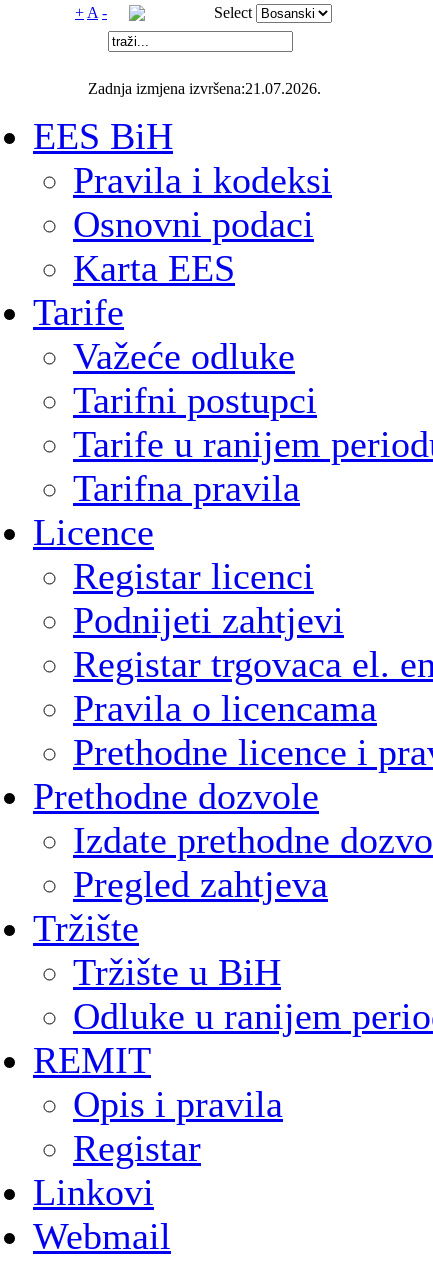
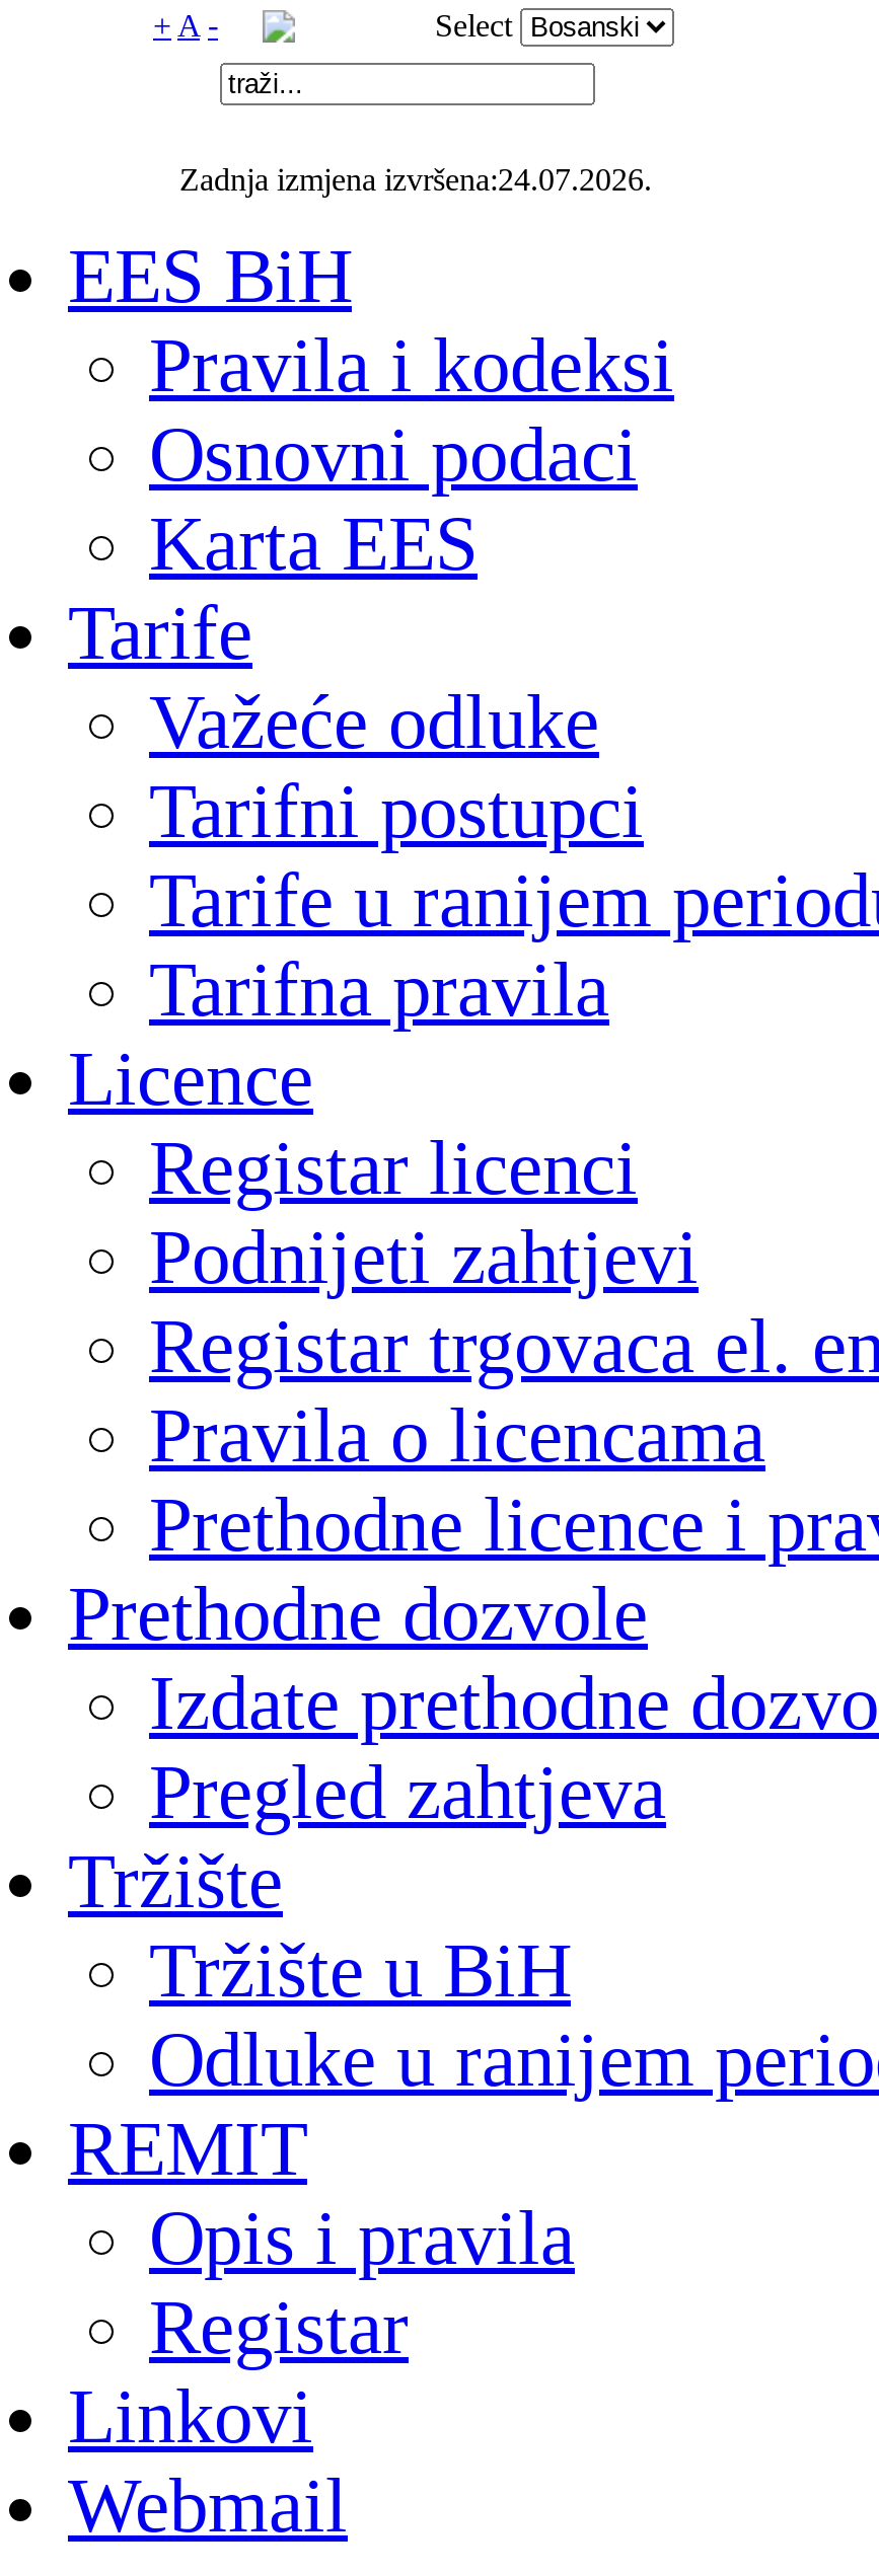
[88,80,321,97] Zadnja izmjena izvršena:21.07.2026. -> [179,162,652,197] Zadnja izmjena izvršena:24.07.2026.

